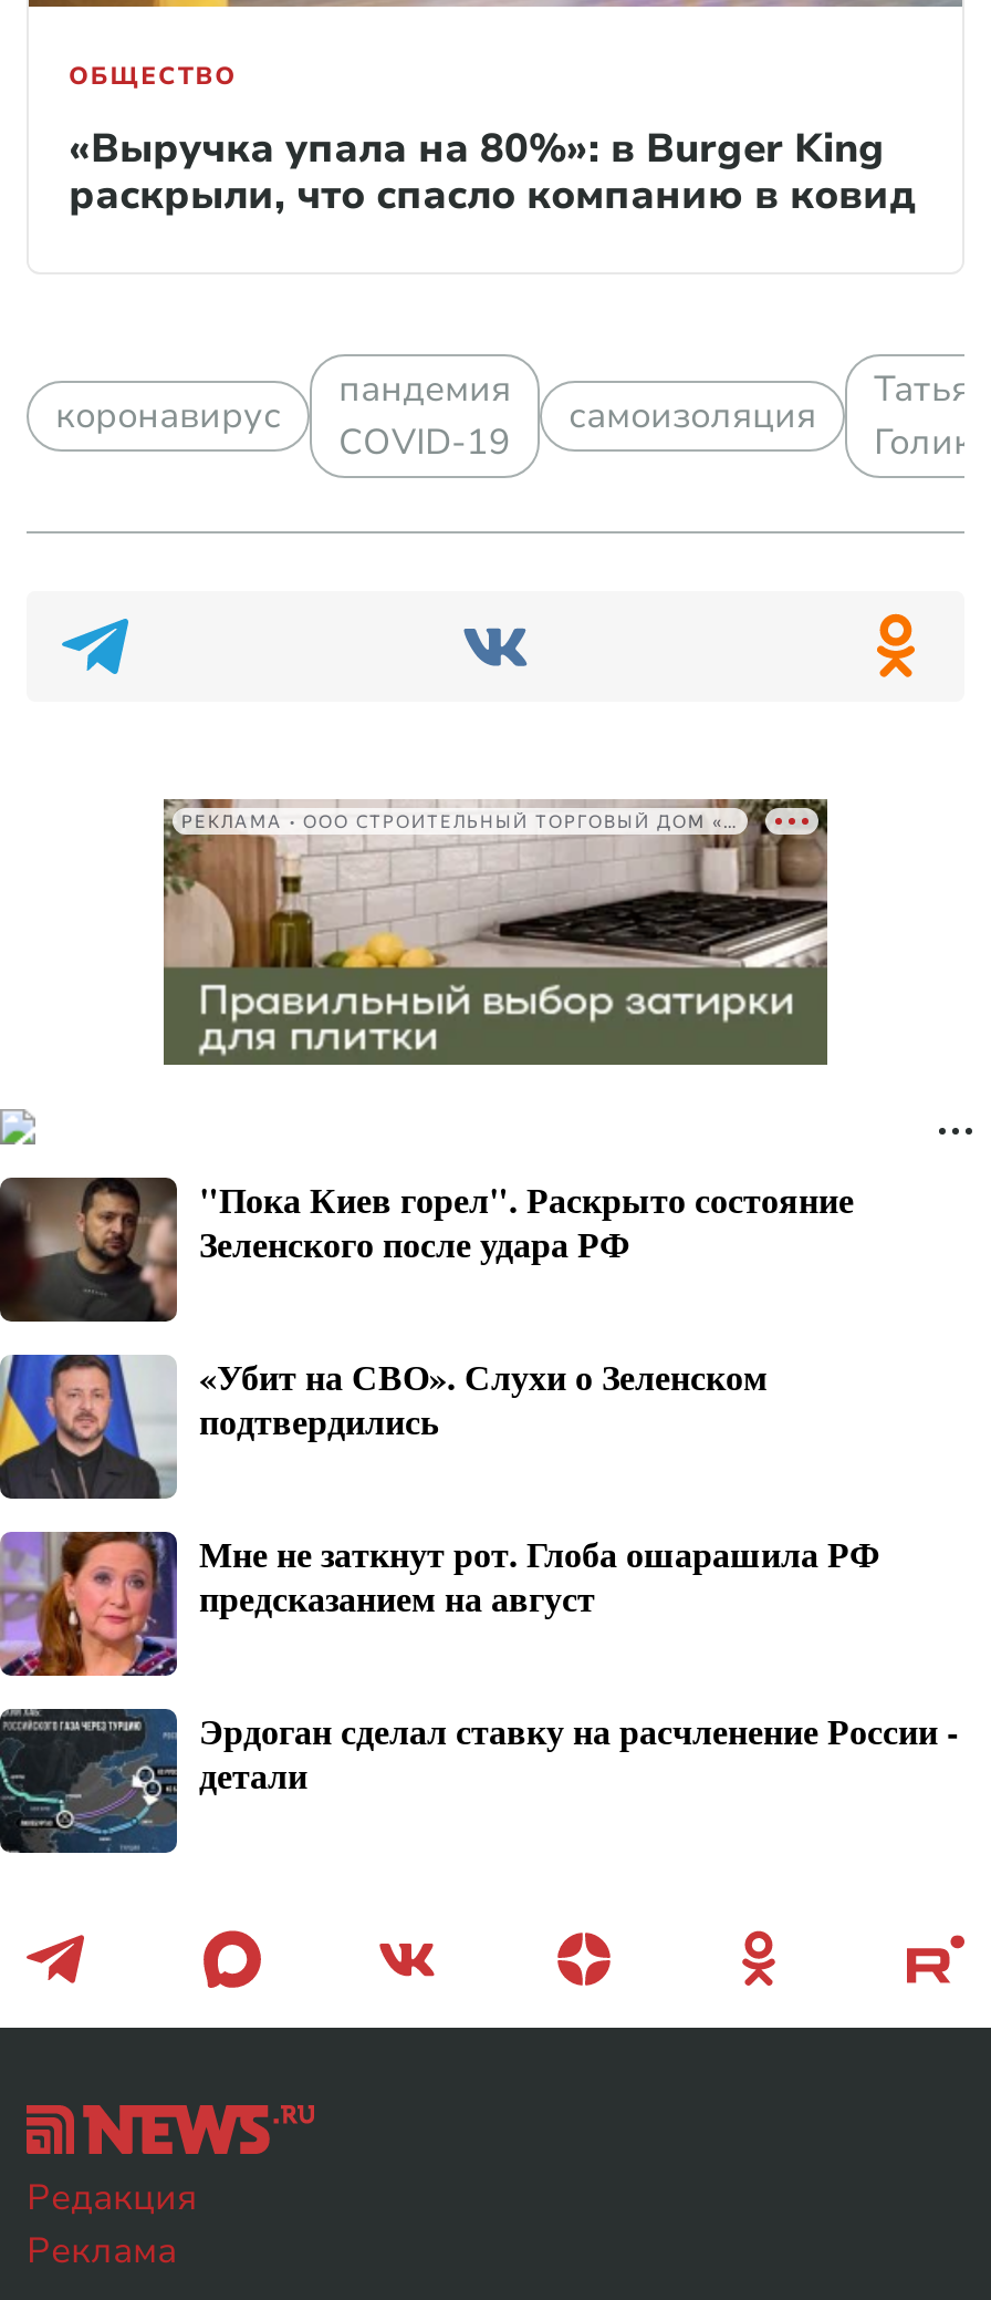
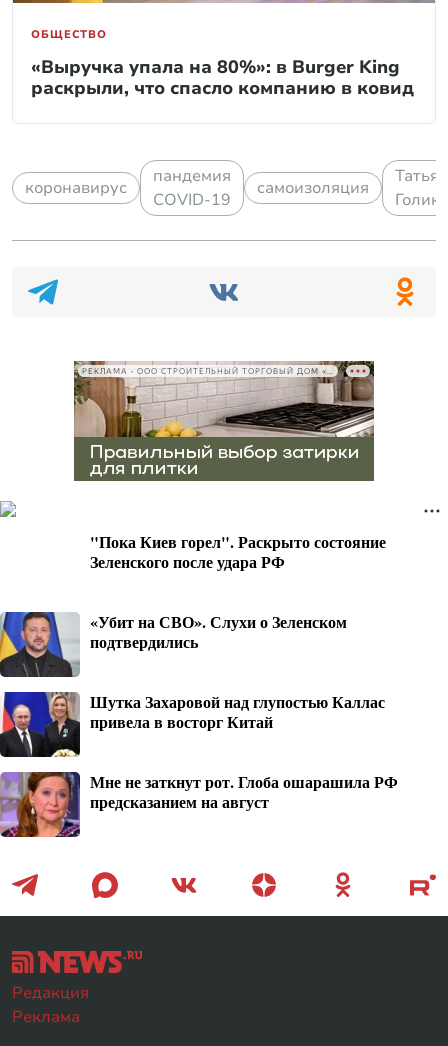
[7,1175,179,1324] [image] -> none
none -> [3,690,385,758] [image] | Шутка Захаровой над глупостью Каллас | привела в восторг Китай
moved [0,1527,880,1680] -> [0,770,398,839]: [image] | Мне не заткнут рот. Глоба ошарашила РФ | предсказанием на август
[7,1706,958,1855] [image] | Эрдоган сделал ставку на расчленение России - | детали -> none

